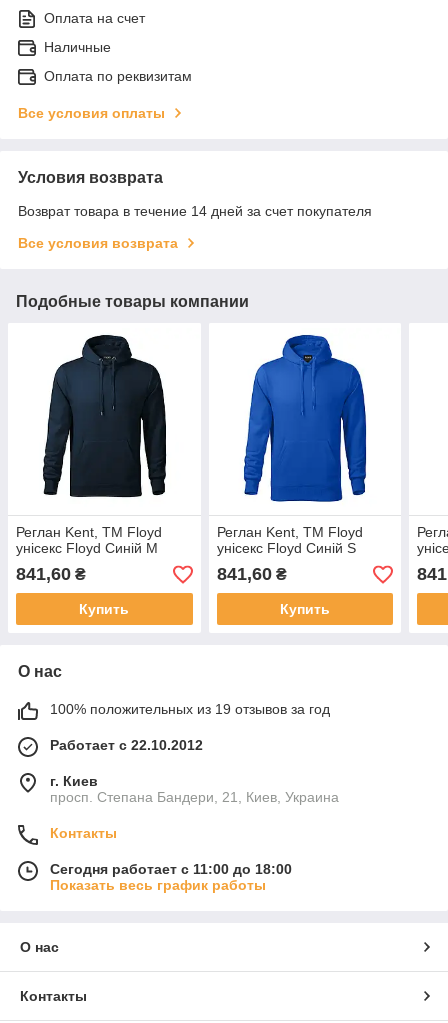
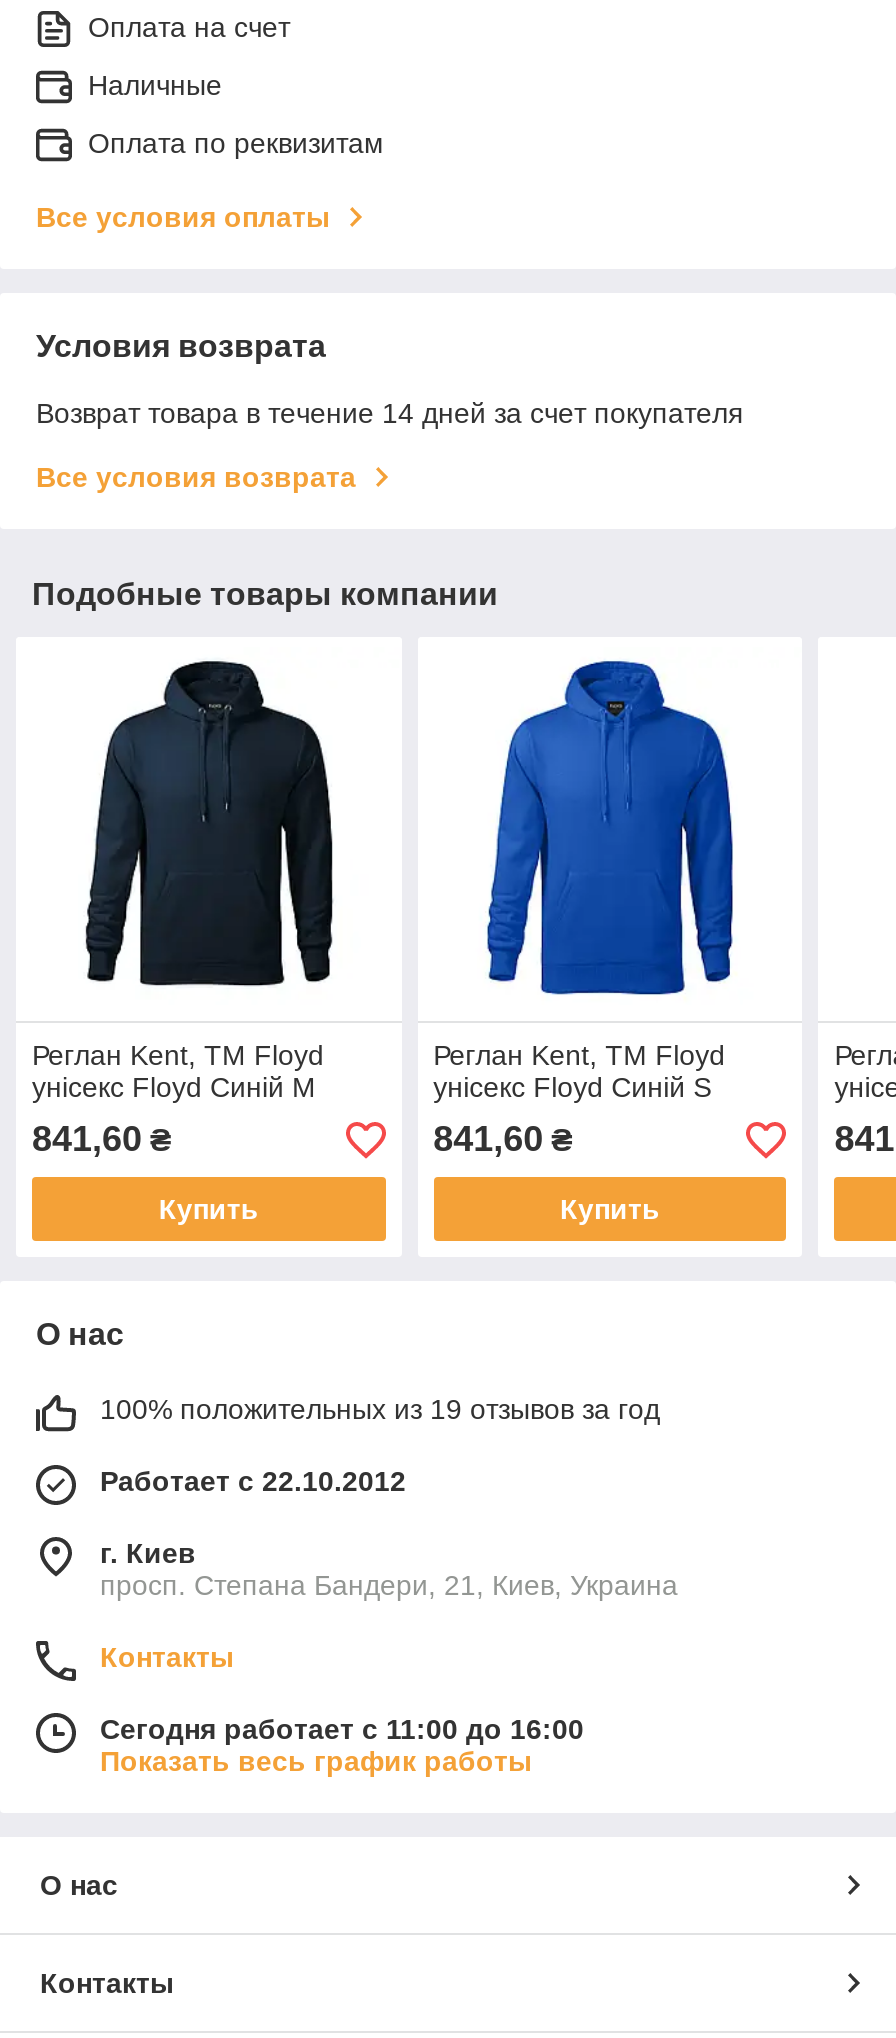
[50,861,292,877] Сегодня работает с 11:00 до 18:00 -> [100,1714,584,1746] Сегодня работает с 11:00 до 16:00

